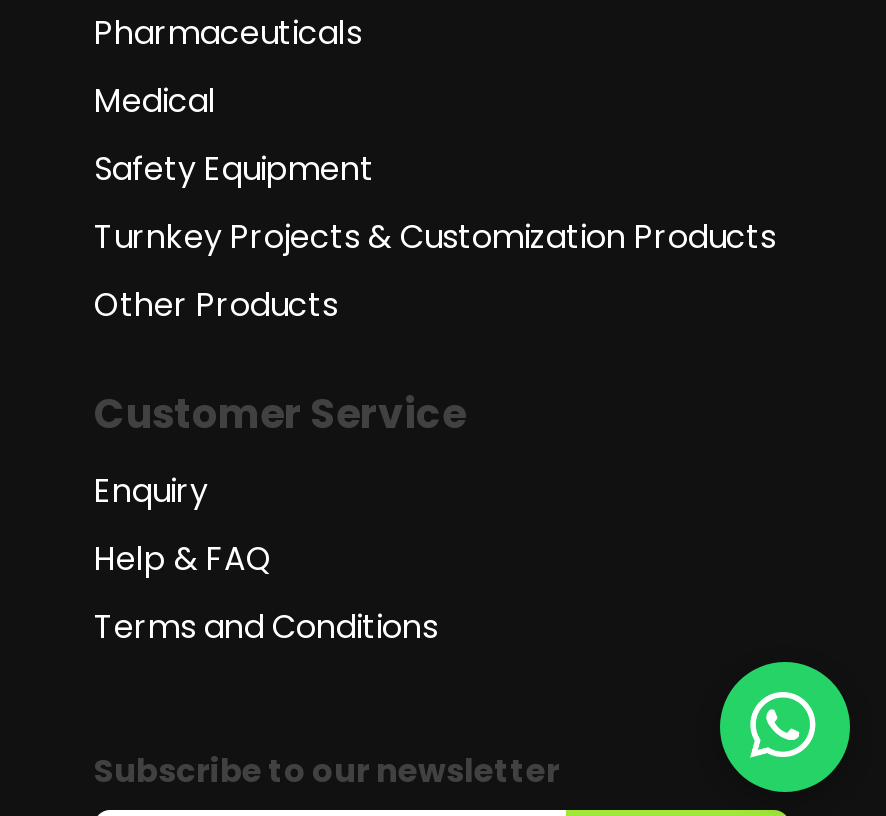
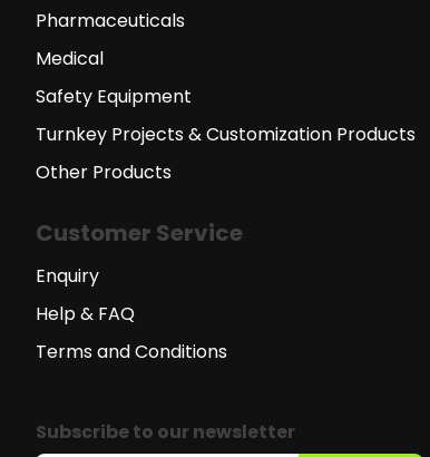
[718,660,852,794] [image] -> none

